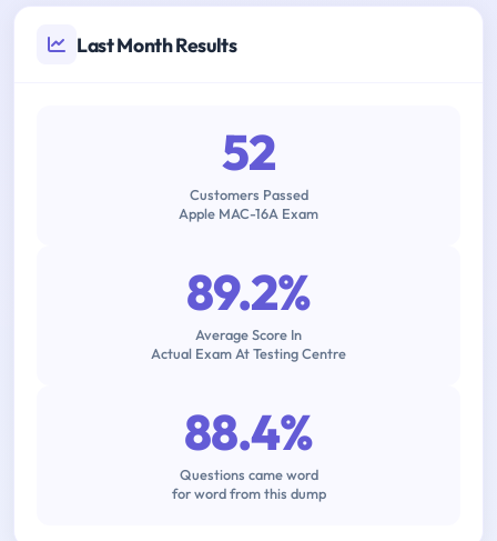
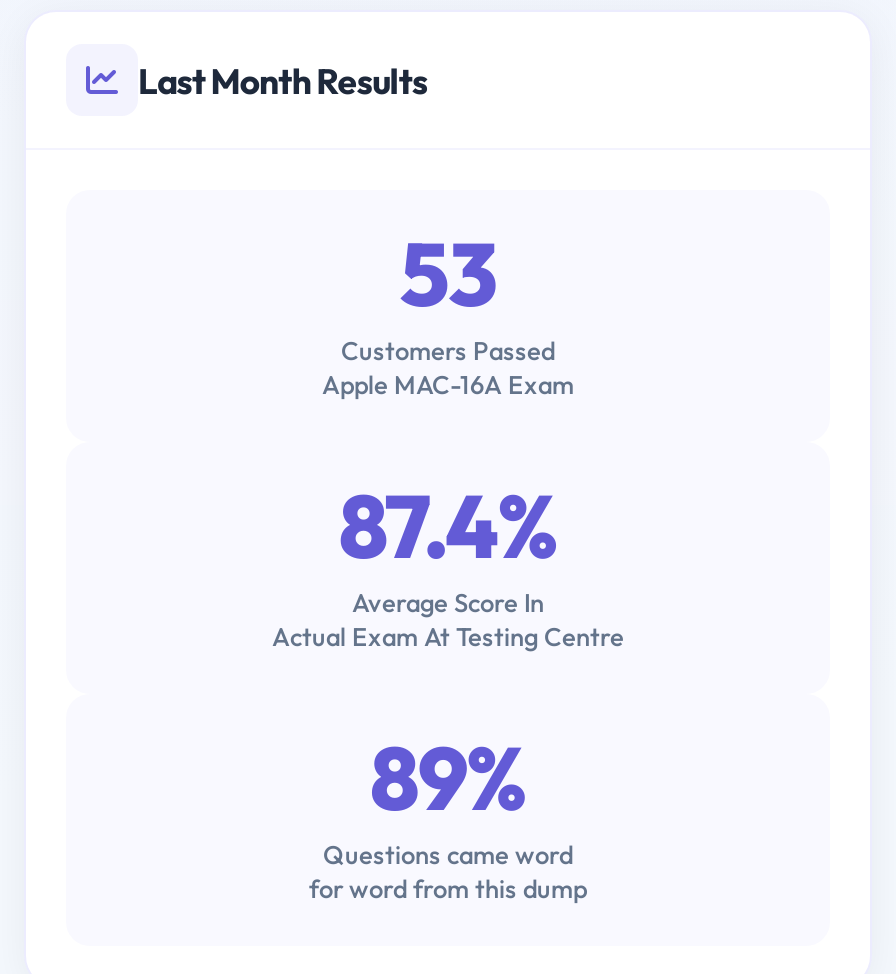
[222,122,275,183] 52 -> [400,219,496,329] 53
[186,262,311,323] 89.2% -> [338,471,558,581] 87.4%
[184,402,313,463] 88.4% -> [370,723,526,833] 89%

